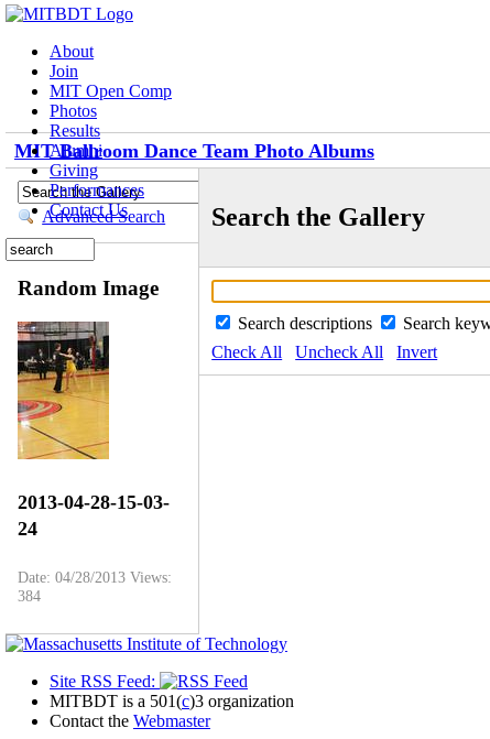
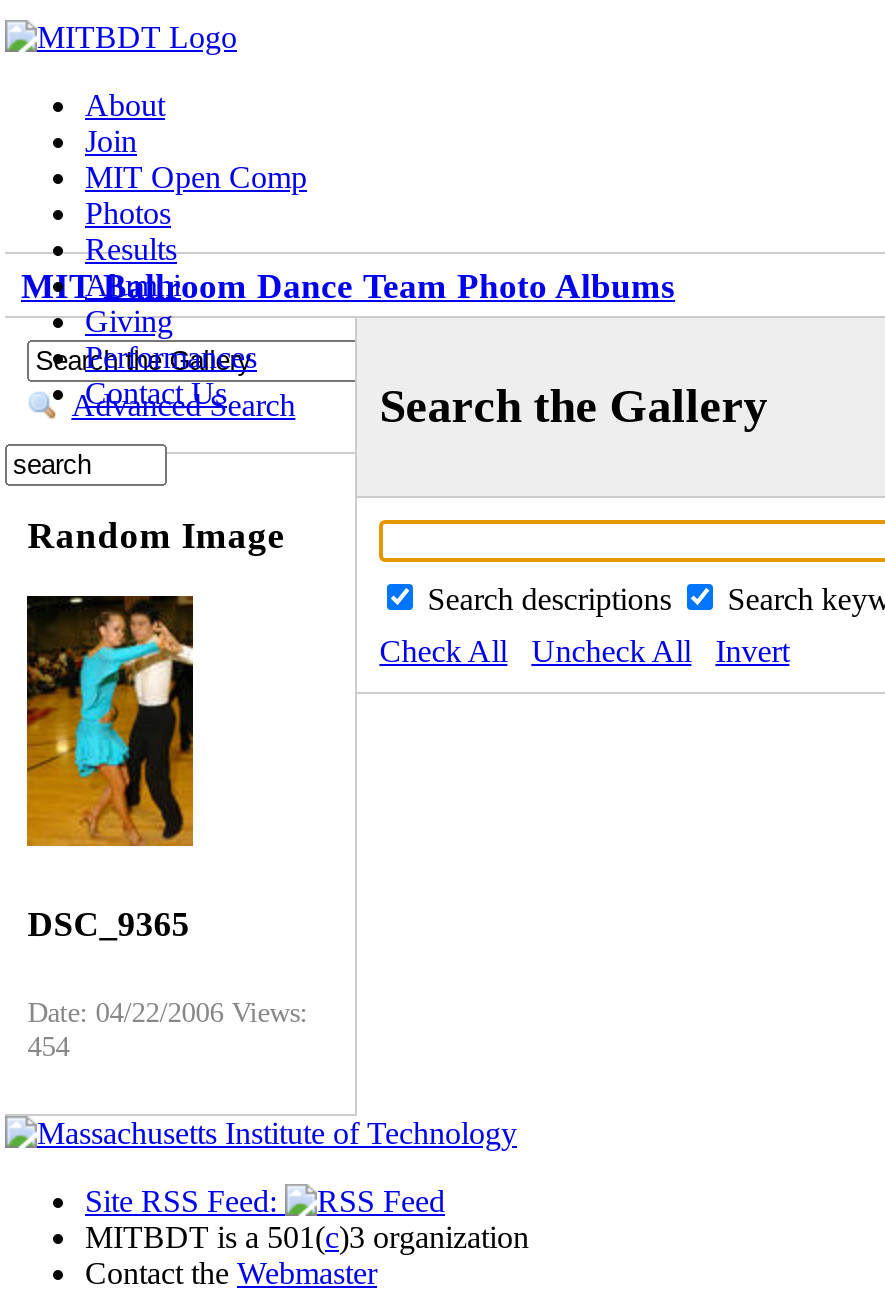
[17,320,170,540] [image] | 2013-04-28-15-03- | 24 -> [25,594,195,944] [image] | DSC_9365
[18,568,172,604] Date: 04/28/2013 Views: | 384 -> [27,995,307,1061] Date: 04/22/2006 Views: | 454

